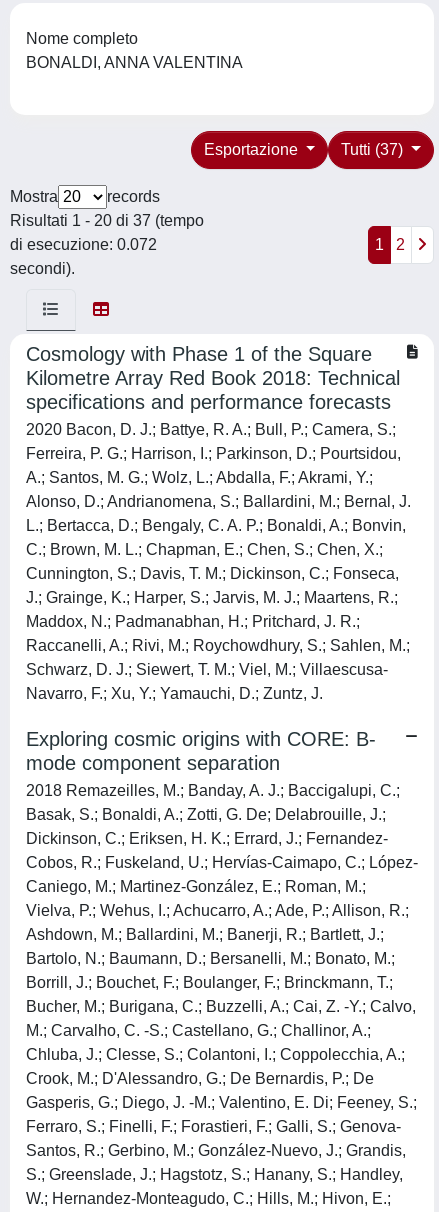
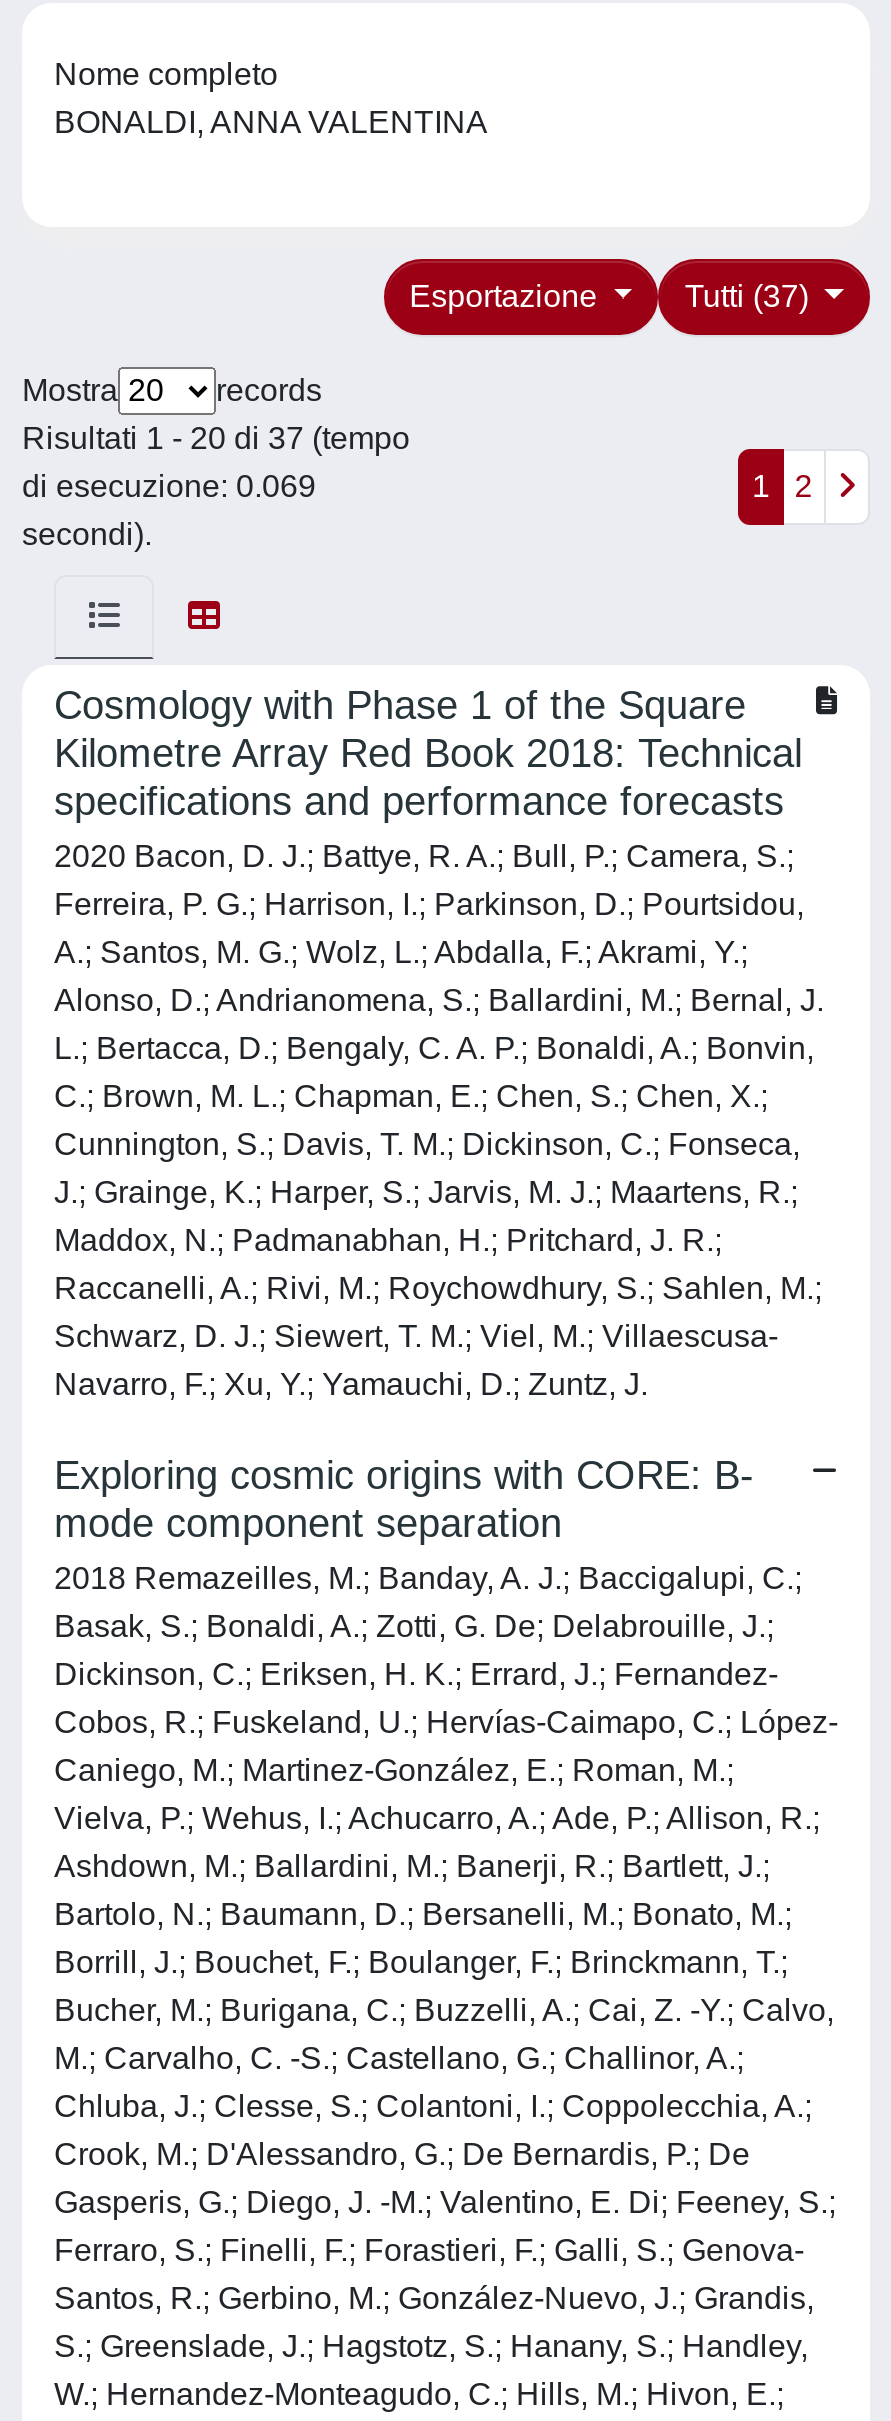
[10,236,157,253] di esecuzione: 0.072 -> [22,469,316,503] di esecuzione: 0.069

